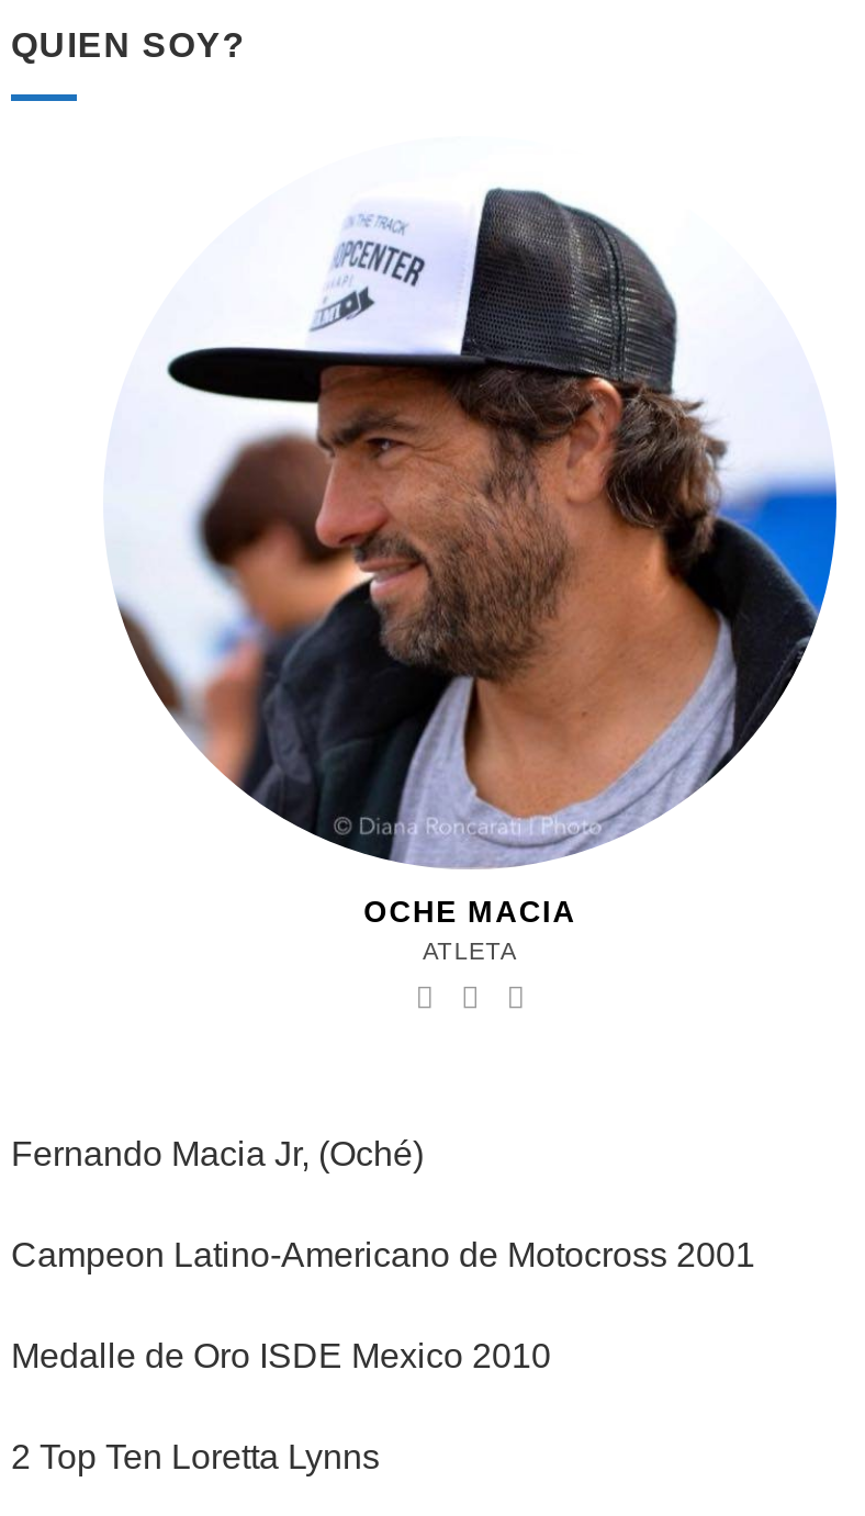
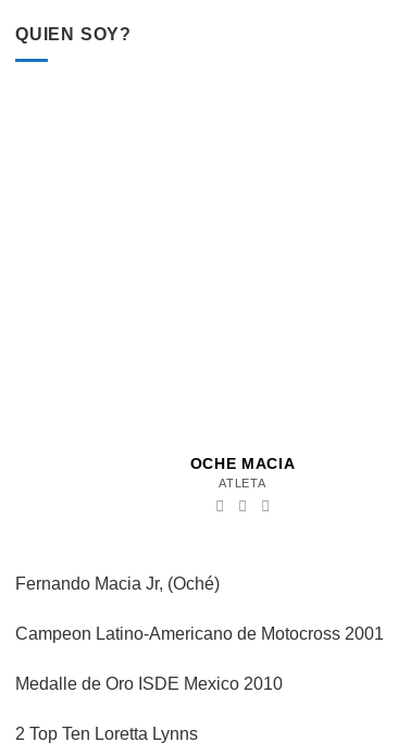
[110,187,839,869] [image] -> none

